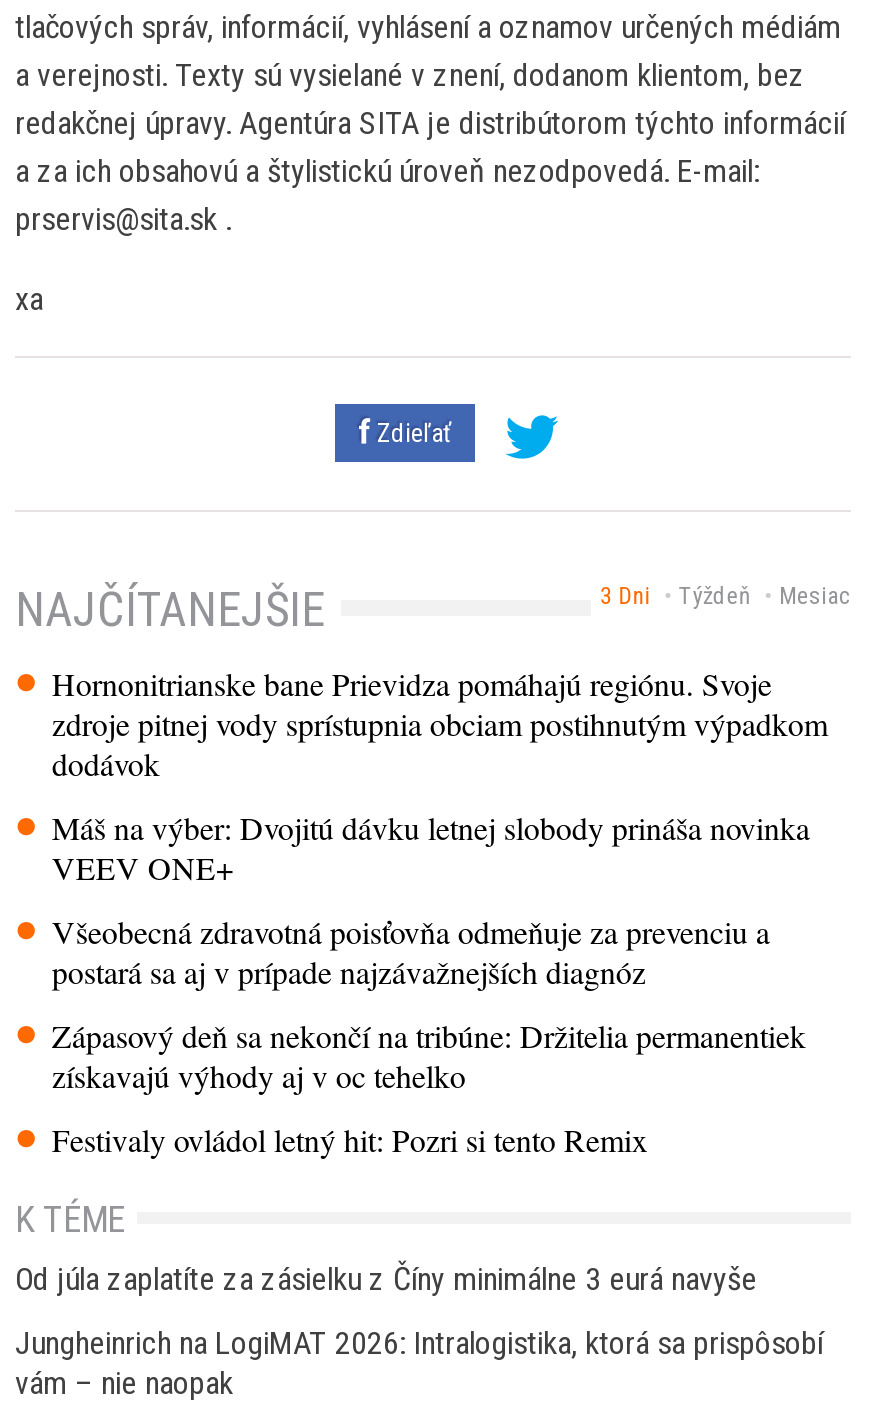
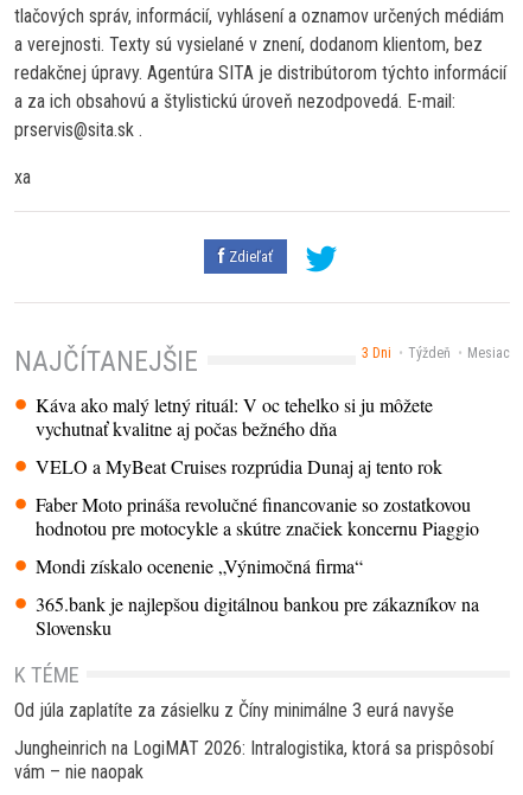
[52,663,828,785] Hornonitrianske bane Prievidza pomáhajú regiónu. Svoje | zdroje pitnej vody sprístupnia obciam postihnutým výpadkom | dodávok -> [36,393,433,441] Káva ako malý letný rituál: V oc tehelko si ju môžete | vychutnať kvalitne aj počas bežného dňa
[52,807,810,889] Máš na výber: Dvojitú dávku letnej slobody prináša novinka | VEEV ONE+ -> [36,454,443,479] VELO a MyBeat Cruises rozprúdia Dunaj aj tento rok
[52,911,770,993] Všeobecná zdravotná poisťovňa odmeňuje za prevenciu a | postará sa aj v prípade najzávažnejších diagnóz -> [36,492,480,541] Faber Moto prináša revolučné financovanie so zostatkovou | hodnotou pre motocykle a skútre značiek koncernu Piaggio
[52,1015,806,1097] Zápasový deň sa nekončí na tribúne: Držitelia permanentiek | získavajú výhody aj v oc tehelko -> [36,554,363,579] Mondi získalo ocenenie „Výnimočná firma“
[52,1119,648,1161] Festivaly ovládol letný hit: Pozri si tento Remix -> [36,592,480,640] 365.bank je najlepšou digitálnou bankou pre zákazníkov na | Slovensku

